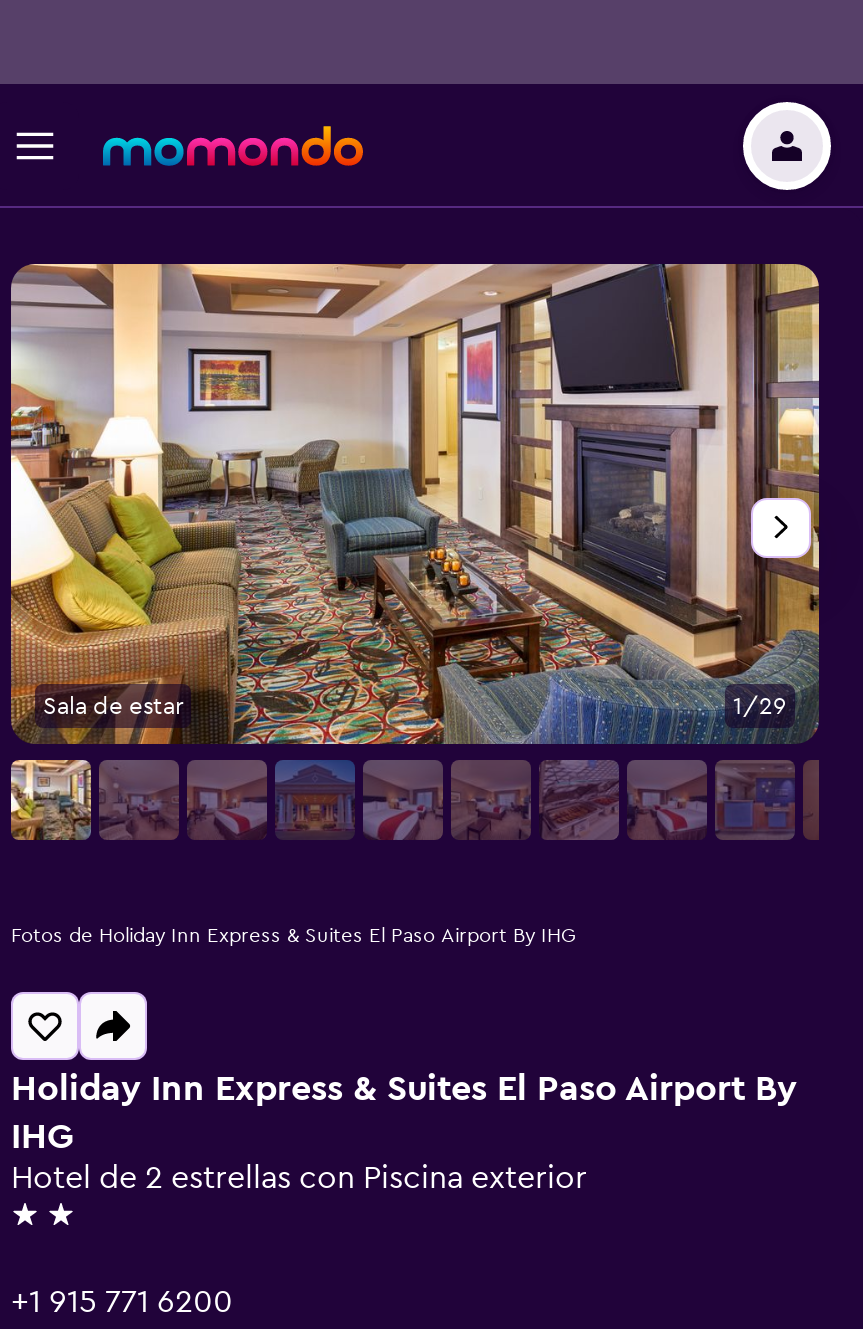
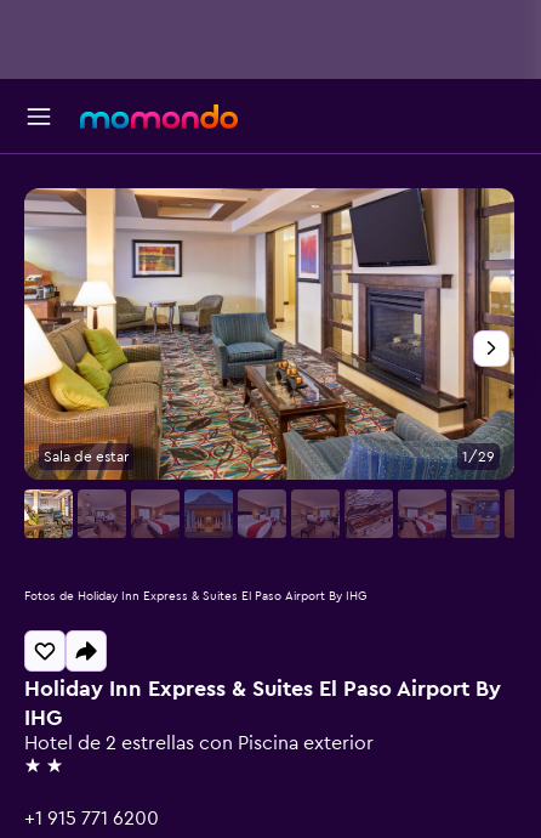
[741,100,833,192] [image] -> none

